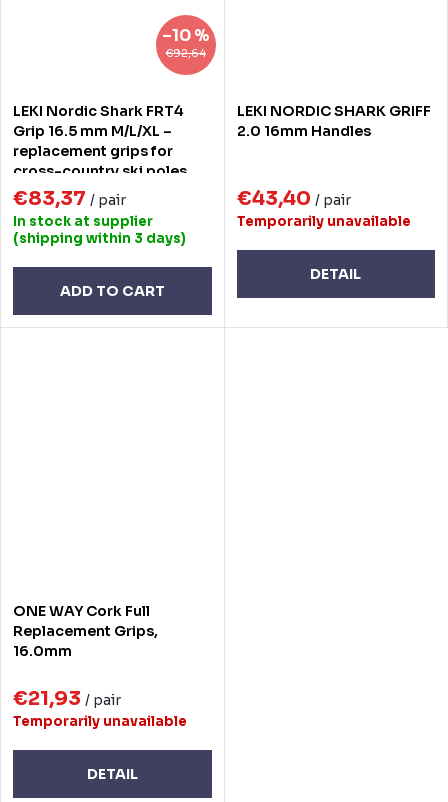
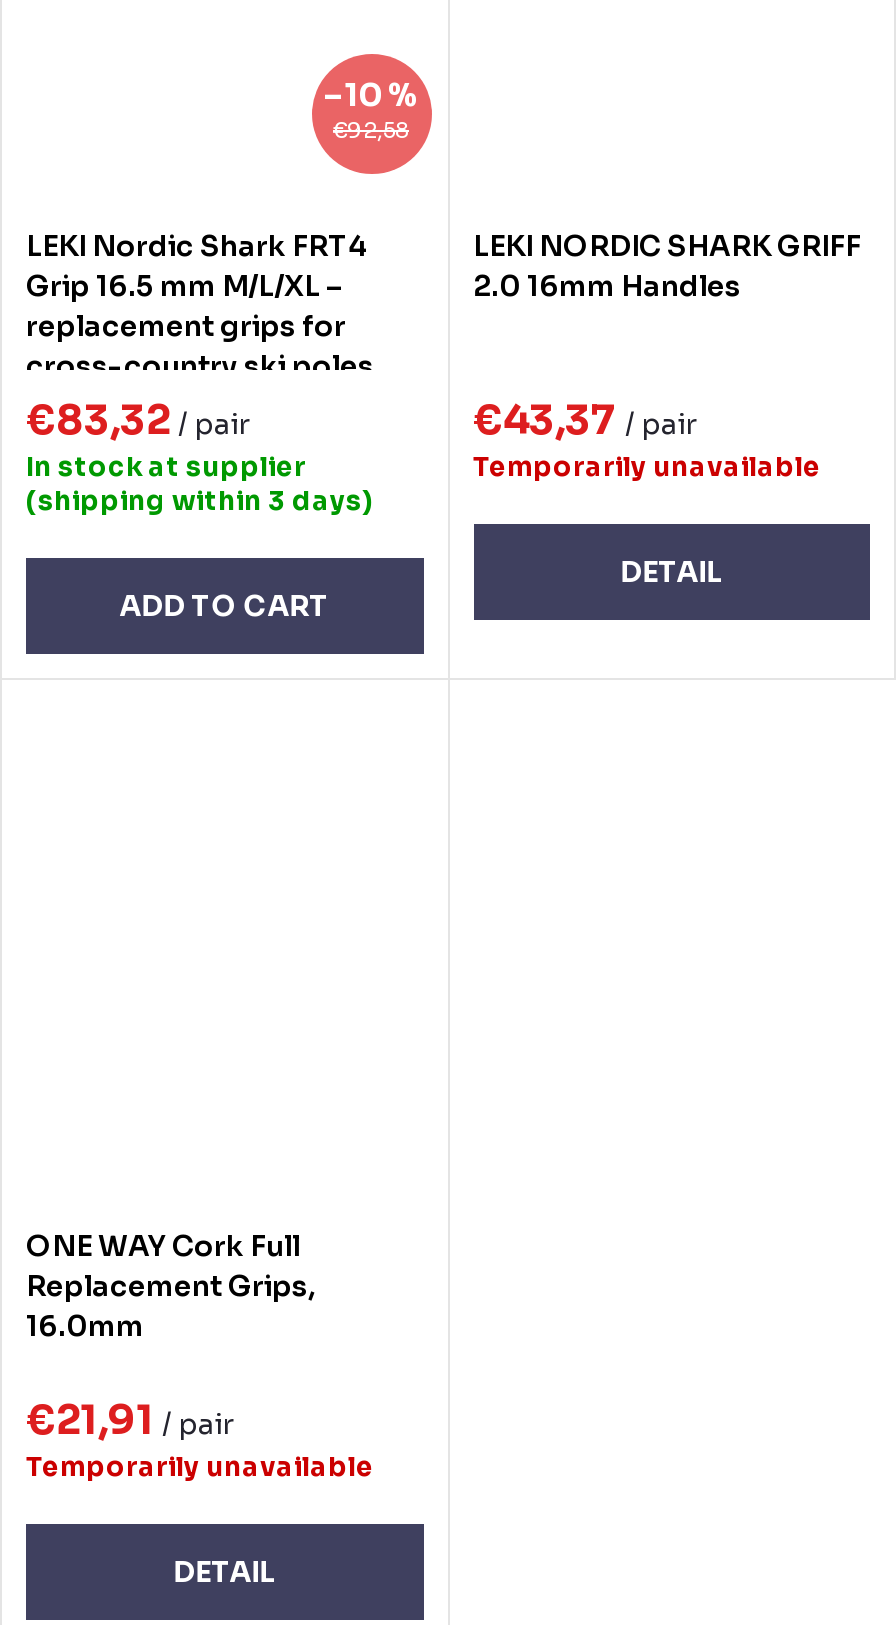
[165,46,205,60] €92,64 -> [333,116,409,144] €92,58
[13,185,126,210] €83,37 / pair -> [26,395,250,445] €83,32 / pair
[236,185,350,210] €43,40 / pair -> [473,395,697,445] €43,37 / pair
[13,685,121,710] €21,93 / pair -> [26,1395,234,1445] €21,91 / pair

